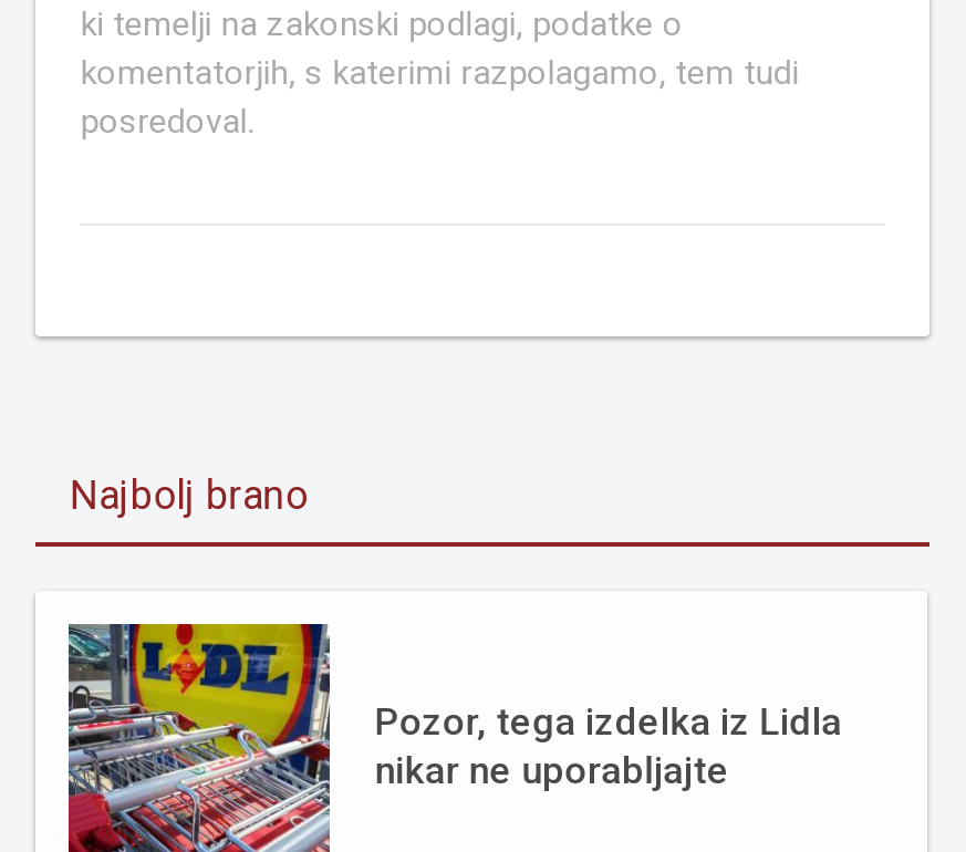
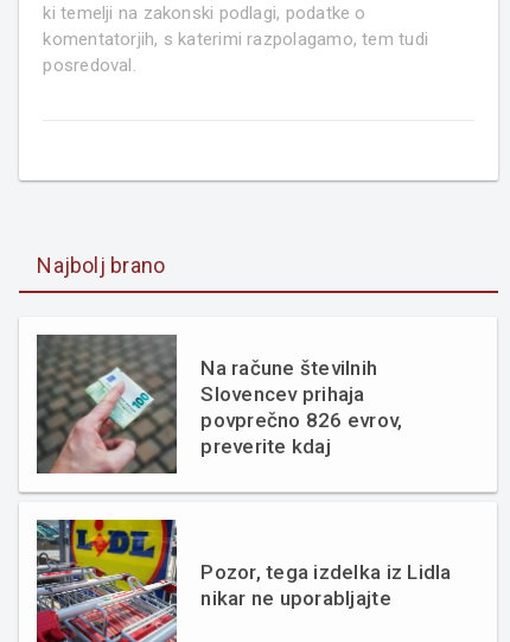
none -> [36,333,403,478] [image] | Na račune številnih | Slovencev prihaja | povprečno 826 evrov, | preverite kdaj

